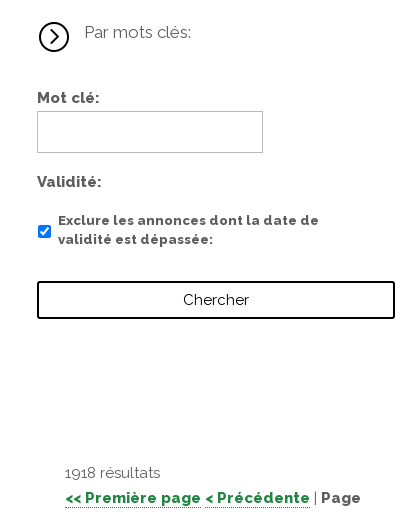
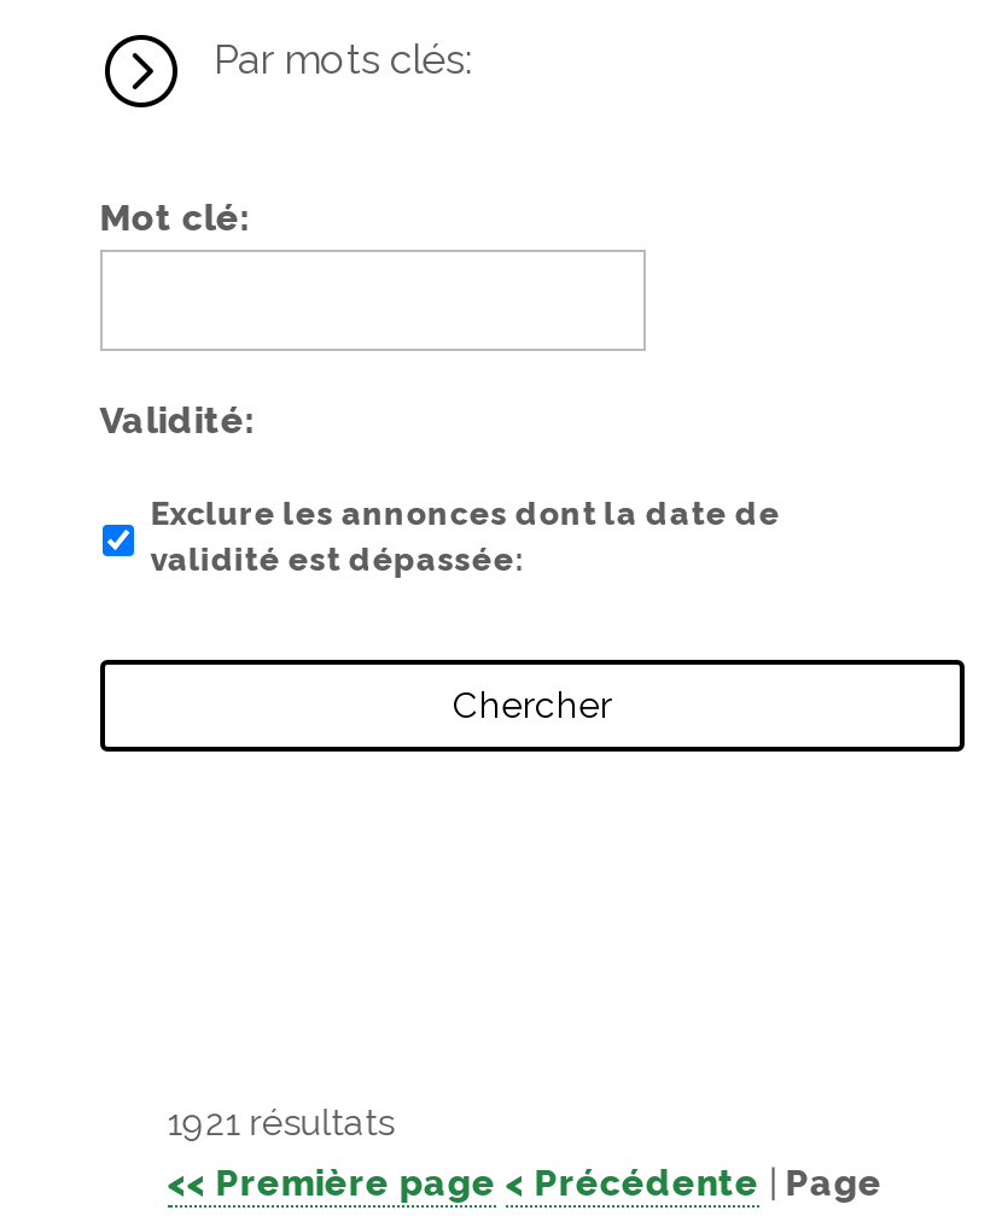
[65,464,160,482] 1918 résultats -> [167,1101,394,1145] 1921 résultats

